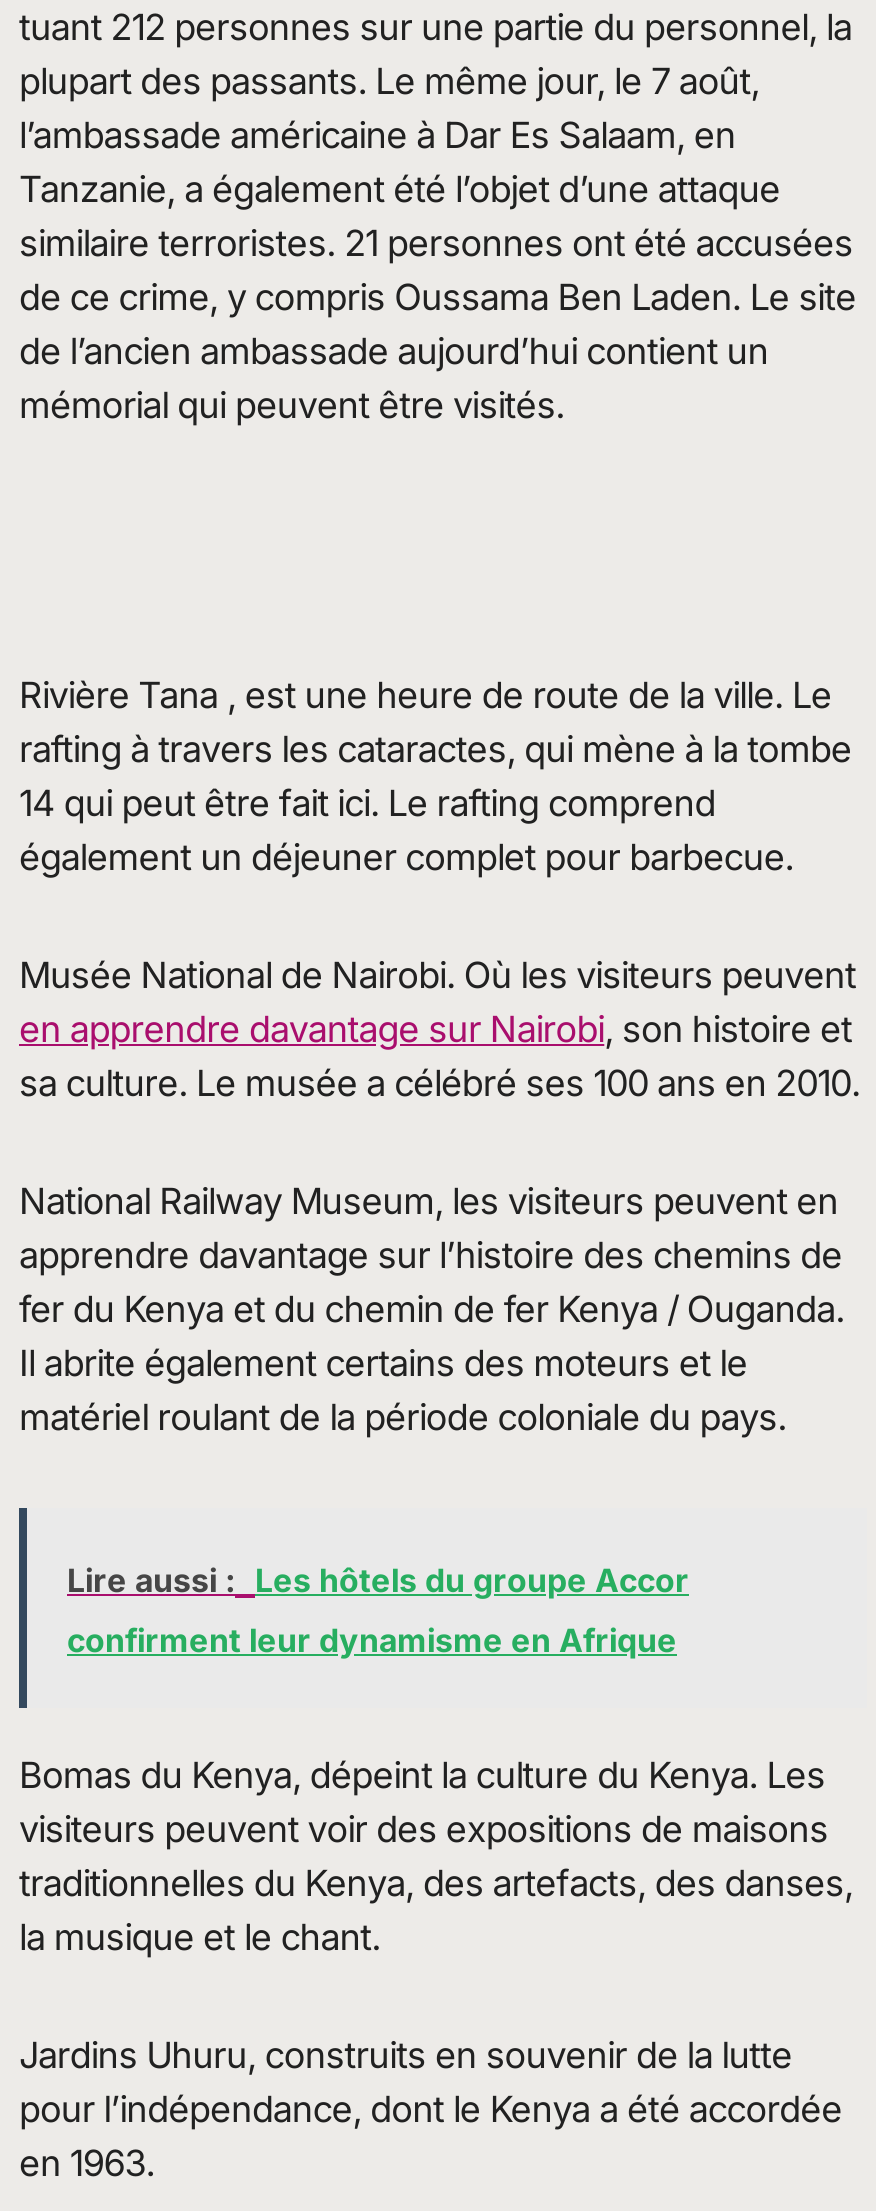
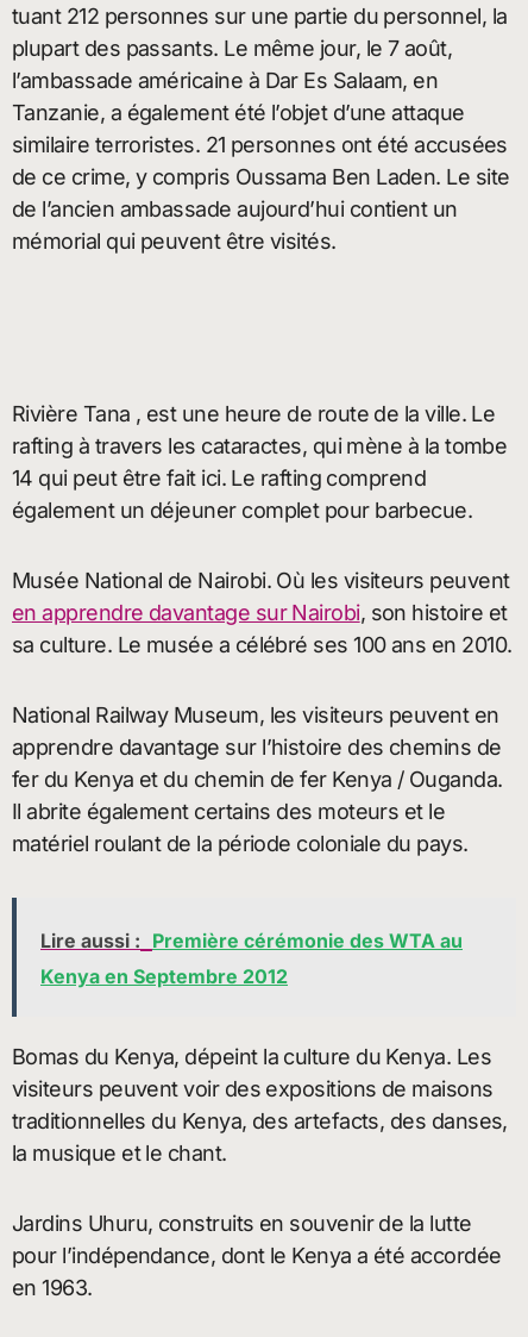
[67,1561,689,1601] Lire aussi : Les hôtels du groupe Accor -> [40,929,463,953] Lire aussi : Première cérémonie des WTA au
[67,1621,677,1661] confirment leur dynamisme en Afrique -> [40,965,288,989] Kenya en Septembre 2012

